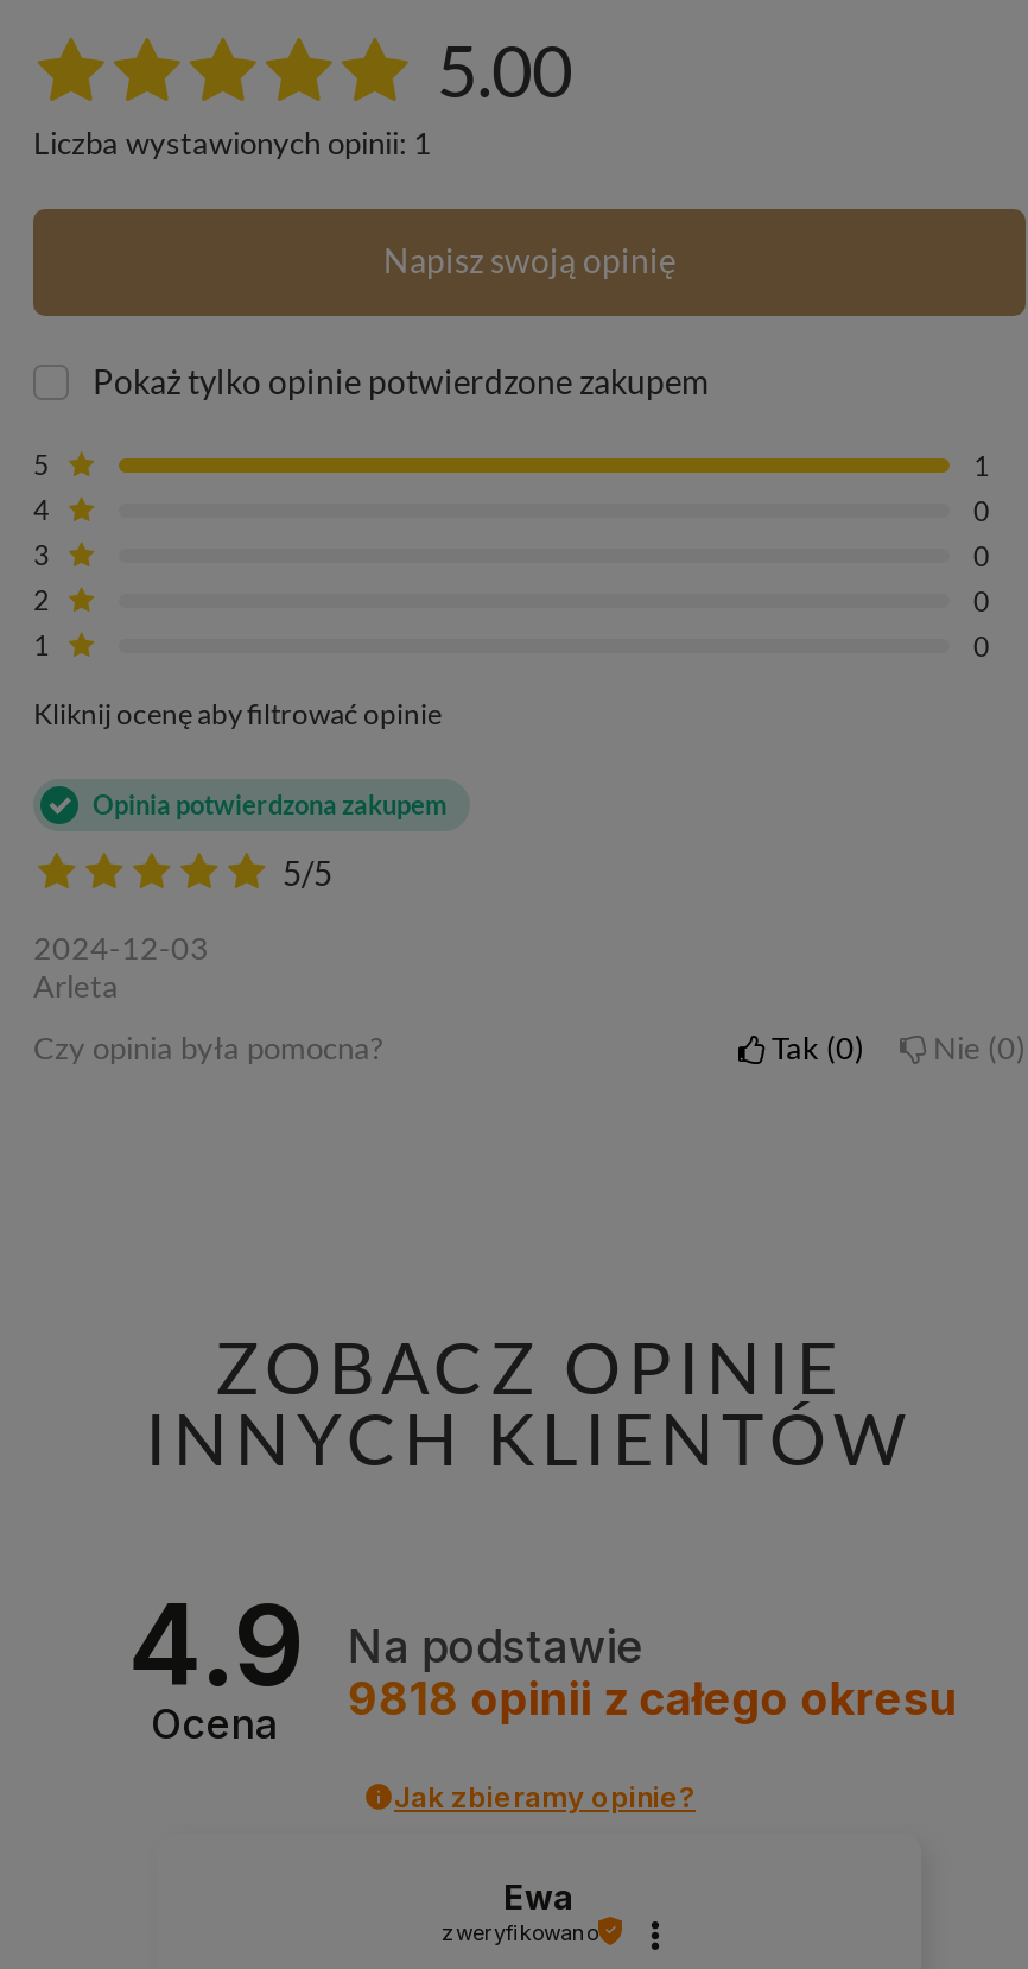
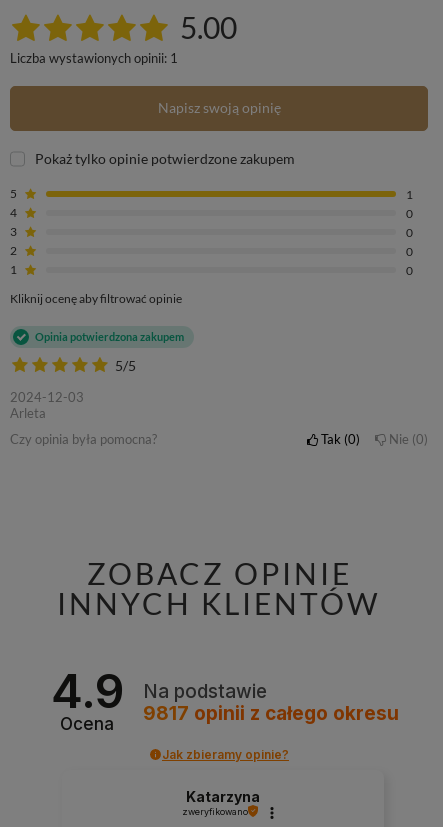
[348,1673,958,1728] 9818 opinii z całego okresu -> [143,702,399,725] 9817 opinii z całego okresu
[503,1876,575,1917] Ewa -> [186,788,260,805] Katarzyna

